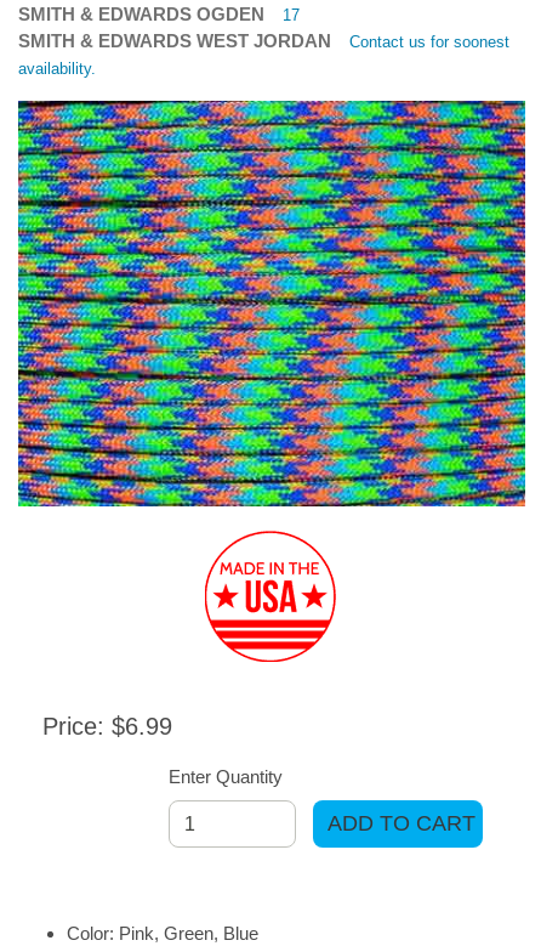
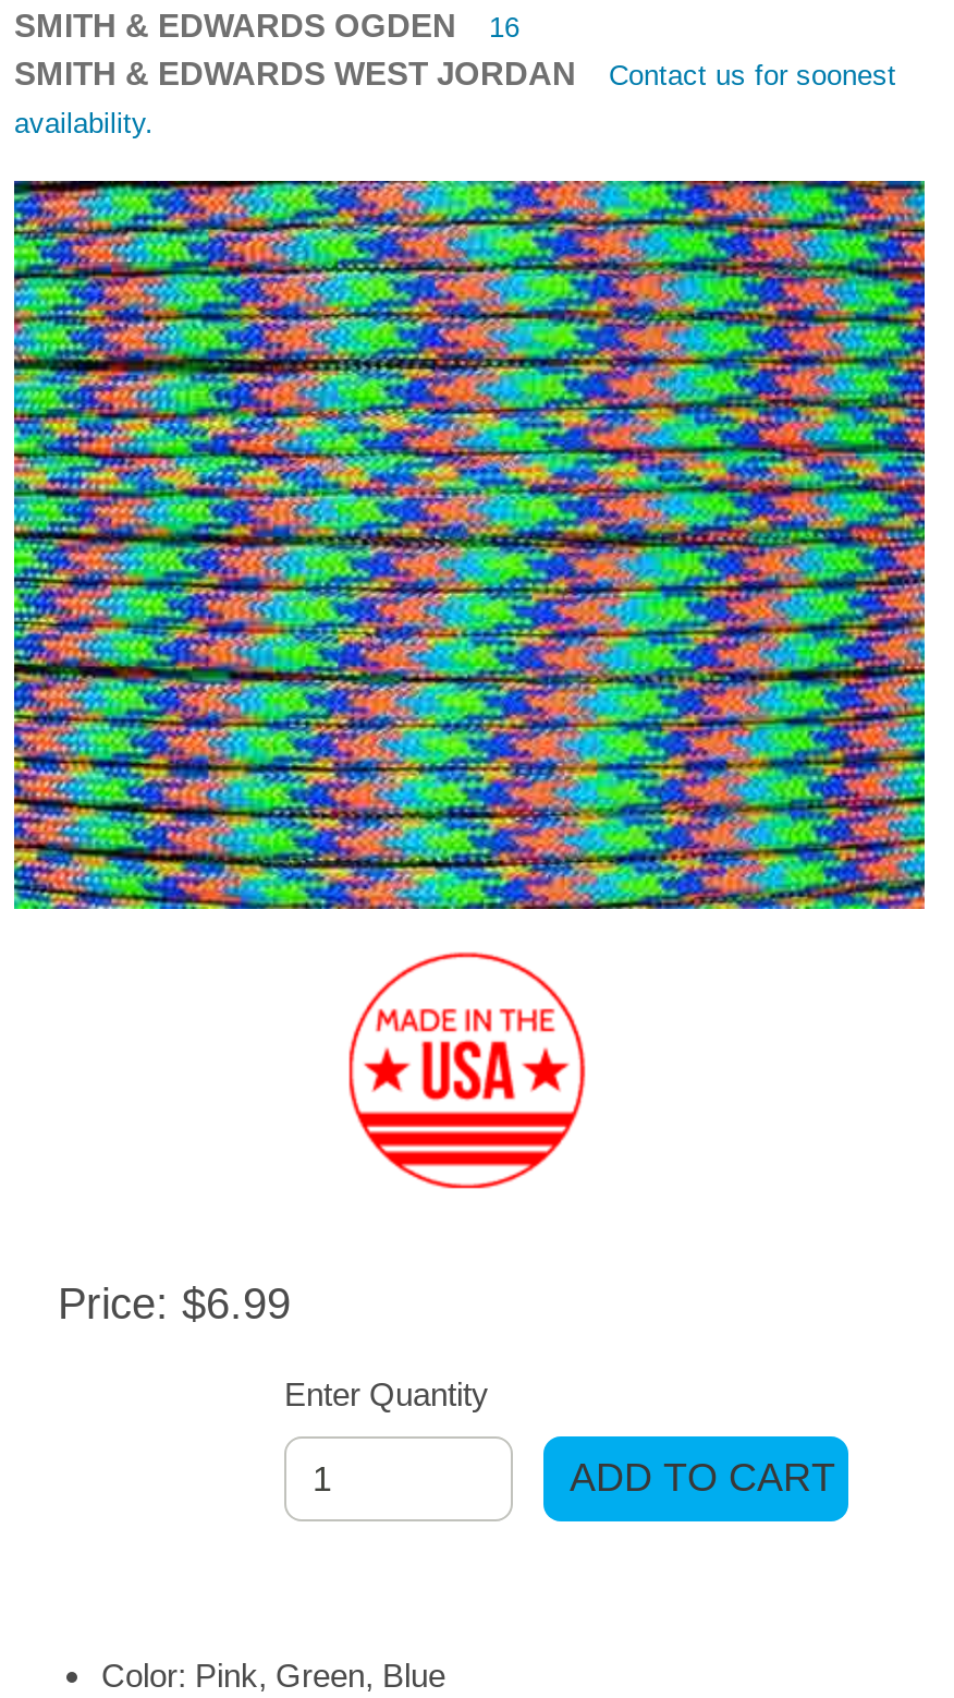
[18,4,300,24] SMITH & EDWARDS OGDEN 17 -> [14,7,519,44] SMITH & EDWARDS OGDEN 16

